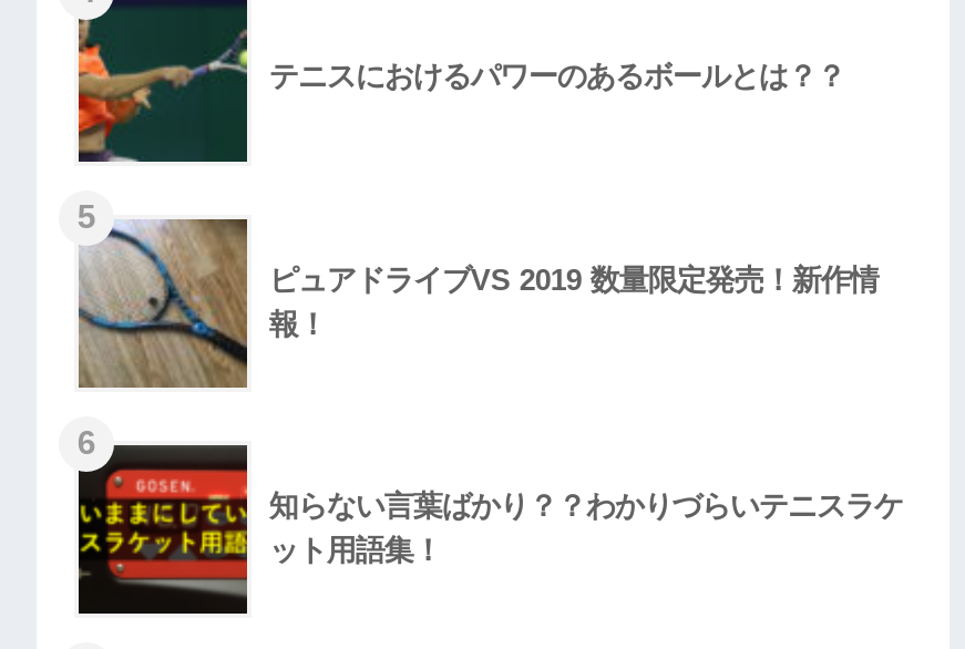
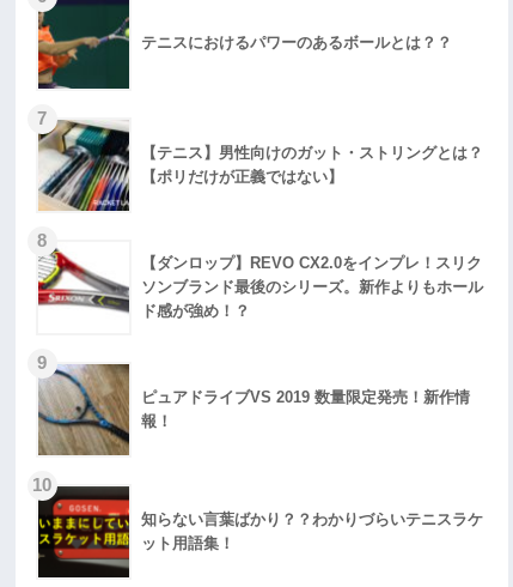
none -> [37,241,483,332] [image] | 【ダンロップ】REVO CX2.0をインプレ！スリク | ソンブランド最後のシリーズ。新作よりもホール | ド感が強め！？
none -> [38,119,483,212] [image] | 【テニス】男性向けのガット・ストリングとは？ | 【ポリだけが正義ではない】

